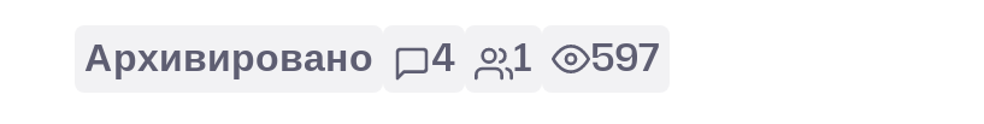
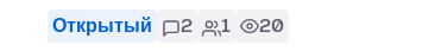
[84,36,455,82] Архивировано | 4 -> [52,15,193,37] Открытый | 2
[590,36,660,82] 597 -> [259,15,284,37] 20

